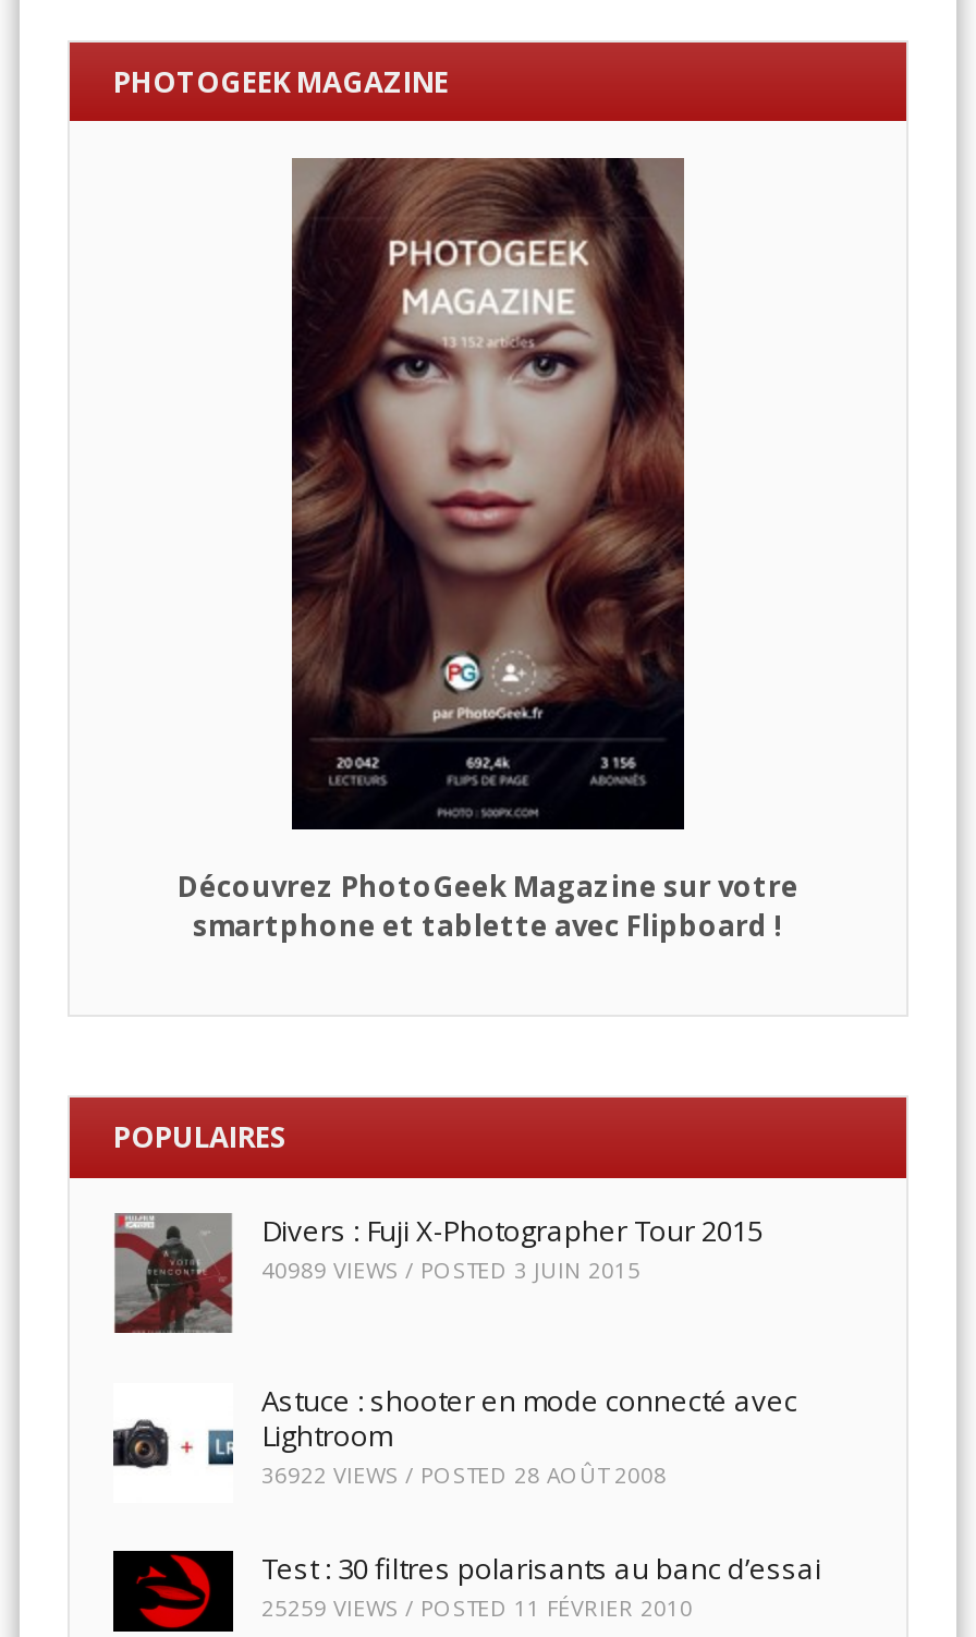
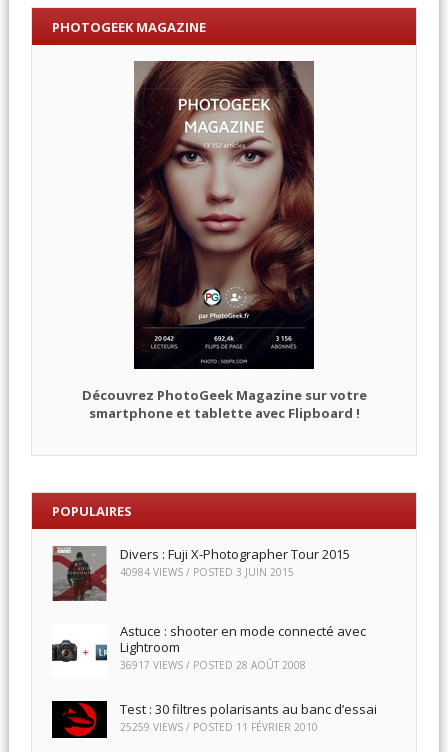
[261,1255,640,1285] 40989 VIEWS / POSTED 3 JUIN 2015 -> [120,565,294,579] 40984 VIEWS / POSTED 3 JUIN 2015
[261,1459,667,1489] 36922 VIEWS / POSTED 28 AOÛT 2008 -> [120,658,306,672] 36917 VIEWS / POSTED 28 AOÛT 2008

